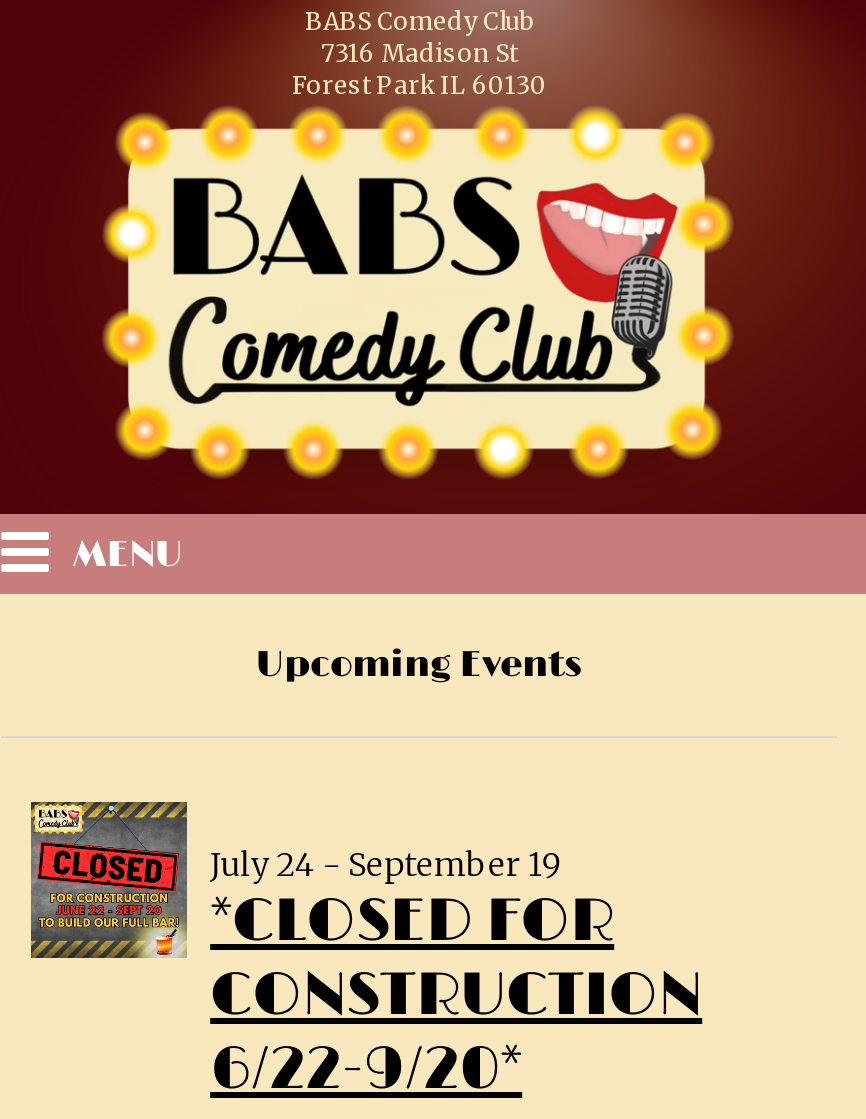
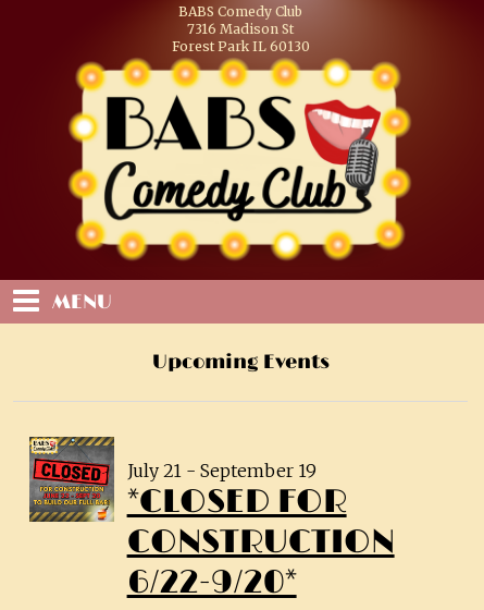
[210,844,562,884] July 24 - September 19 -> [127,460,316,482] July 21 - September 19

